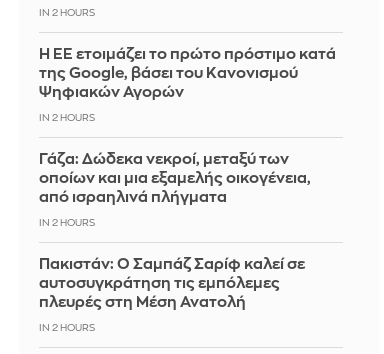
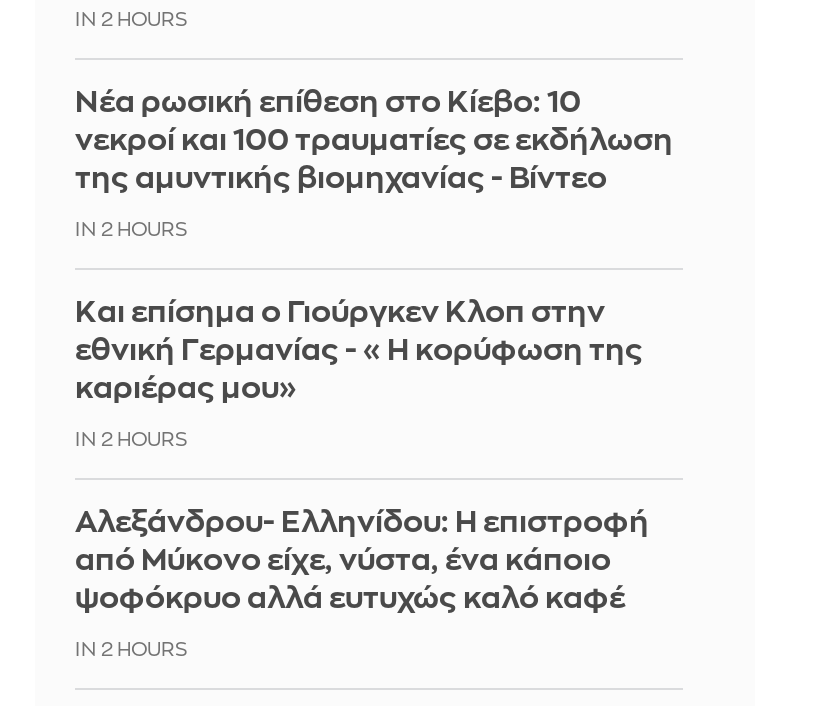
[39,47,336,100] Η ΕΕ ετοιμάζει το πρώτο πρόστιμο κατά | της Google, βάσει του Κανονισμού | Ψηφιακών Αγορών -> [75,88,673,194] Νέα ρωσική επίθεση στο Κίεβο: 10 | νεκροί και 100 τραυματίες σε εκδήλωση | της αμυντικής βιομηχανίας - Βίντεο
[39,152,311,205] Γάζα: Δώδεκα νεκροί, μεταξύ των | οποίων και μια εξαμελής οικογένεια, | από ισραηλινά πλήγματα -> [75,298,643,404] Και επίσημα ο Γιούργκεν Κλοπ στην | εθνική Γερμανίας - «Η κορύφωση της | καριέρας μου»
[39,257,305,310] Πακιστάν: Ο Σαμπάζ Σαρίφ καλεί σε | αυτοσυγκράτηση τις εμπόλεμες | πλευρές στη Μέση Ανατολή -> [75,508,649,614] Αλεξάνδρου- Ελληνίδου: Η επιστροφή | από Μύκονο είχε, νύστα, ένα κάποιο | ψοφόκρυο αλλά ευτυχώς καλό καφέ

